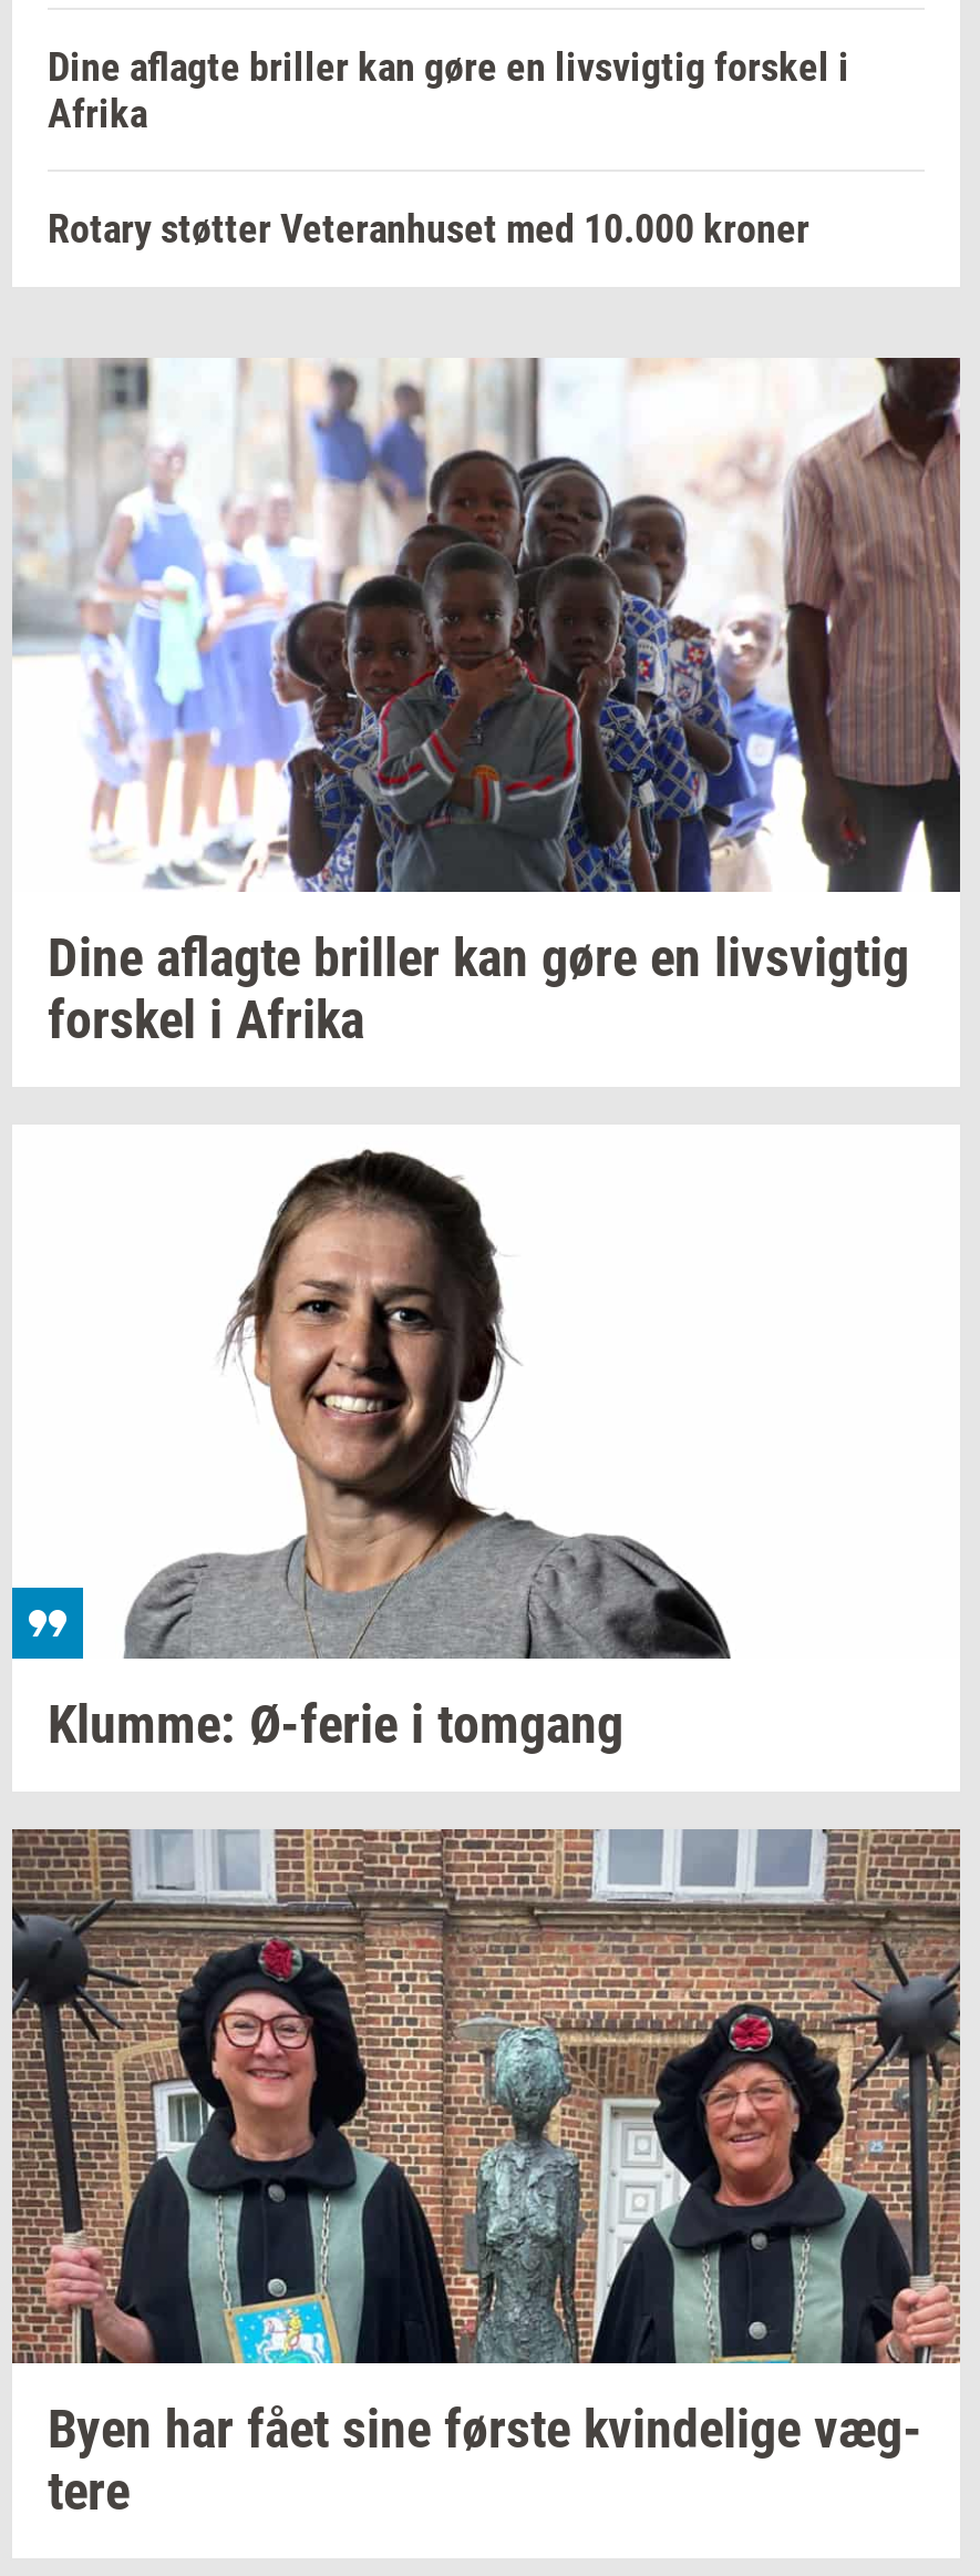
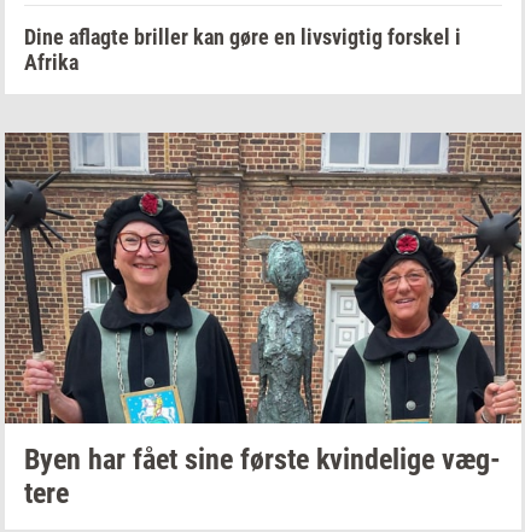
[48,205,809,252] Rotary støtter Veteranhuset med 10.000 kroner -> none
[12,353,962,1052] [image] | Dine aflagte briller kan gøre en livsvigtig | forskel i Afrika -> none
[48,1149,732,1757] [image] | Klumme: Ø-ferie i tomgang -> none
[10,1585,85,1661] [image] -> none

